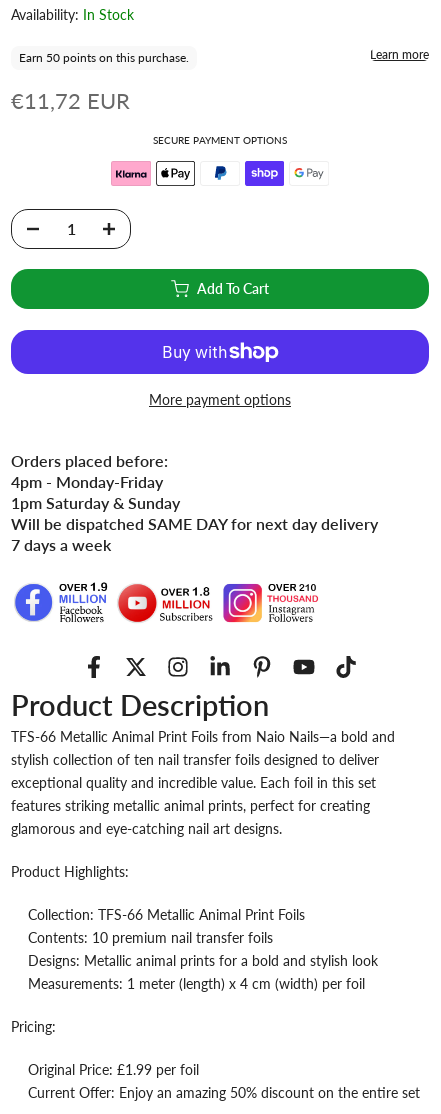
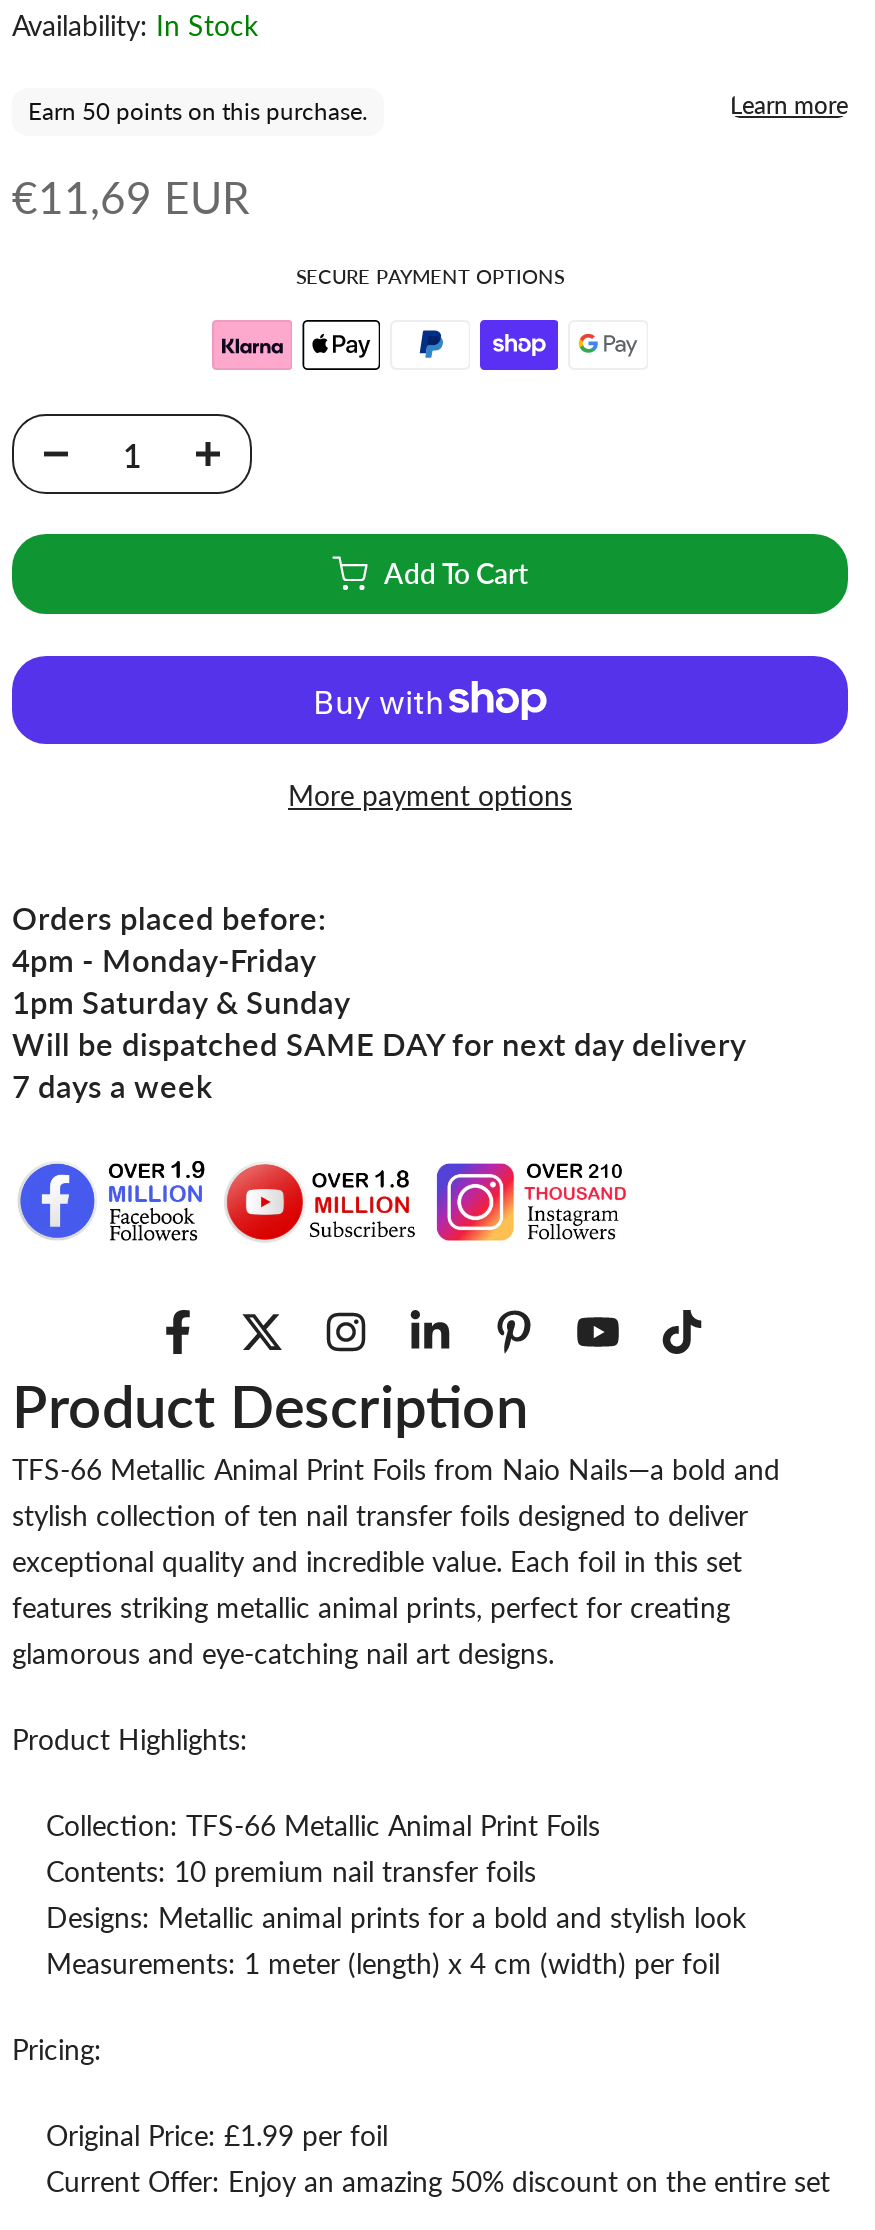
[11,87,130,114] €11,72 EUR -> [12,171,250,225] €11,69 EUR

